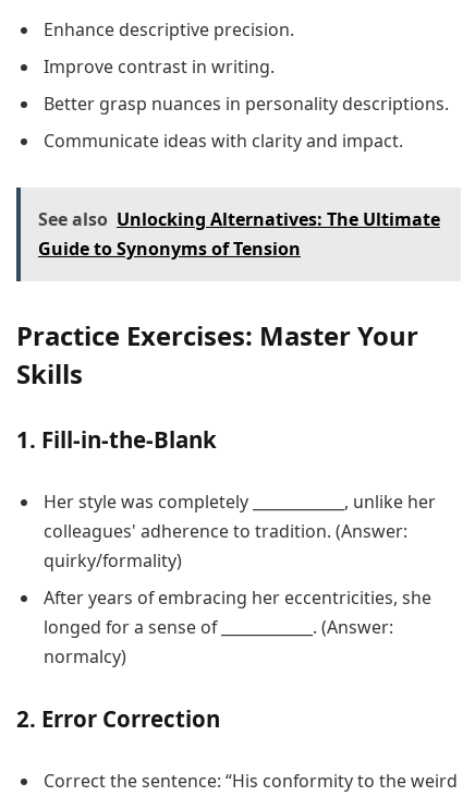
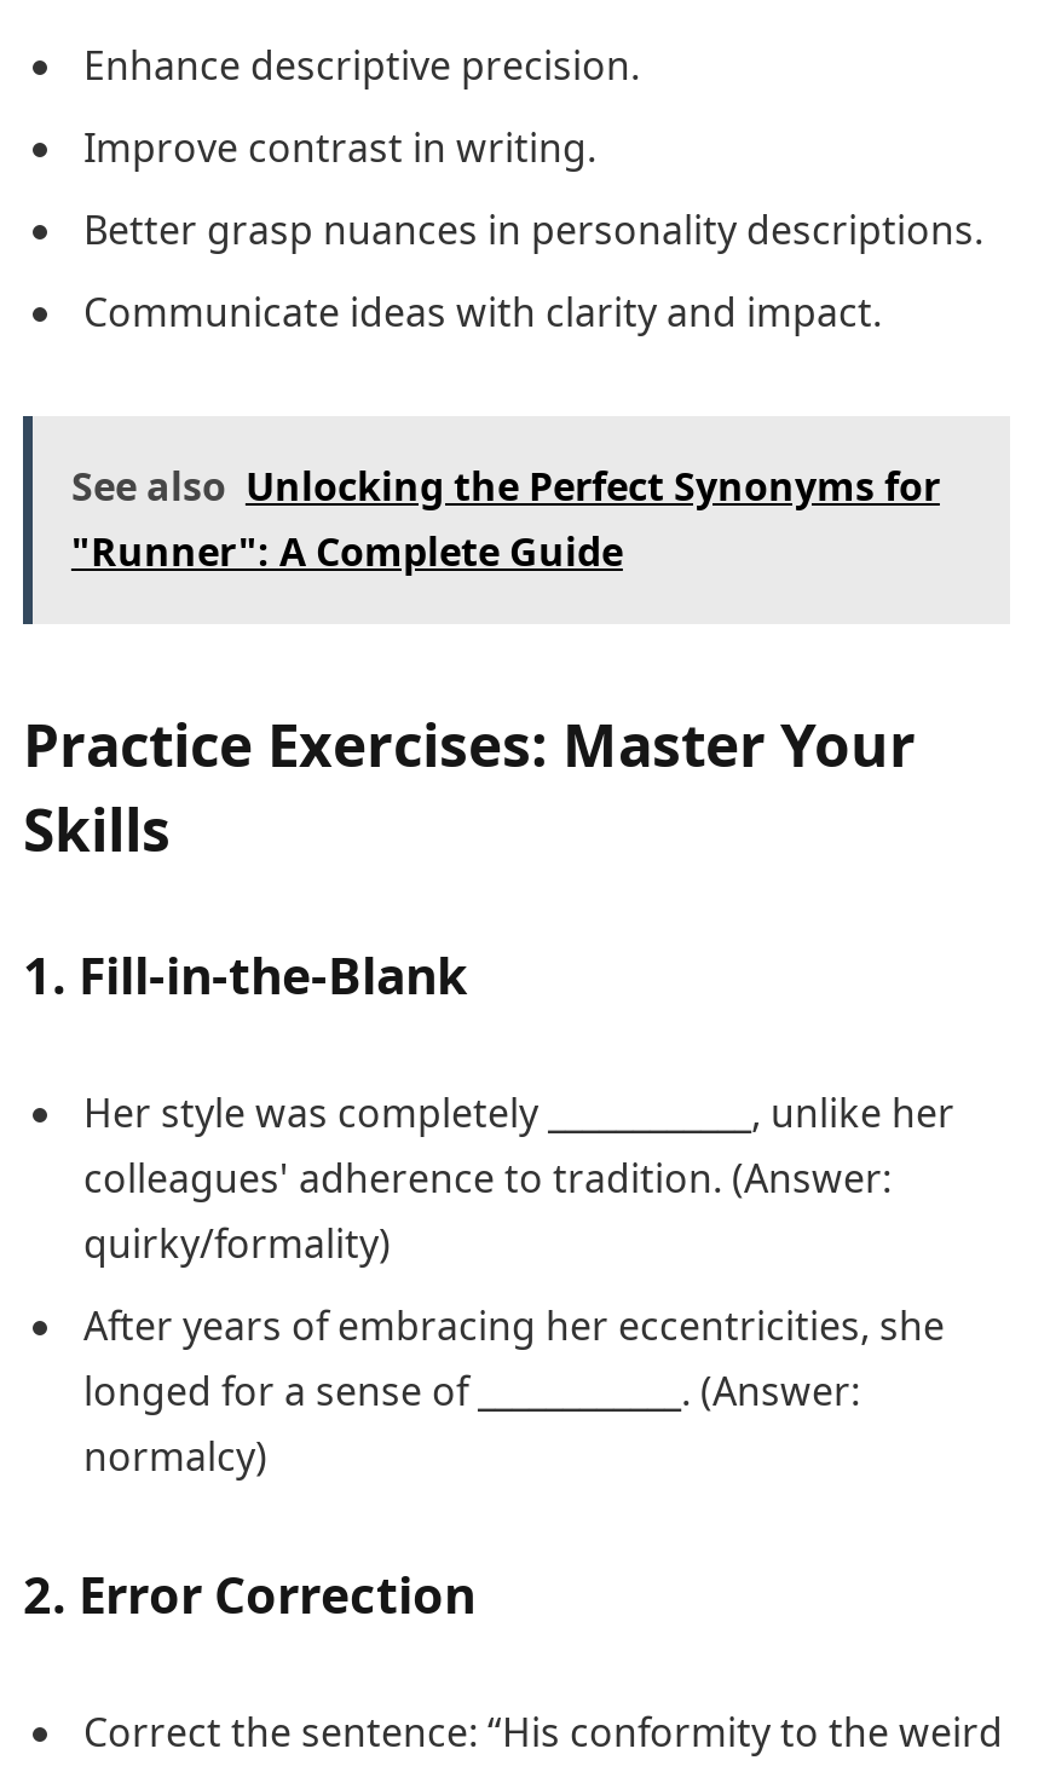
[38,207,440,261] See also Unlocking Alternatives: The Ultimate | Guide to Synonyms of Tension -> [71,460,940,578] See also Unlocking the Perfect Synonyms for | "Runner": A Complete Guide

